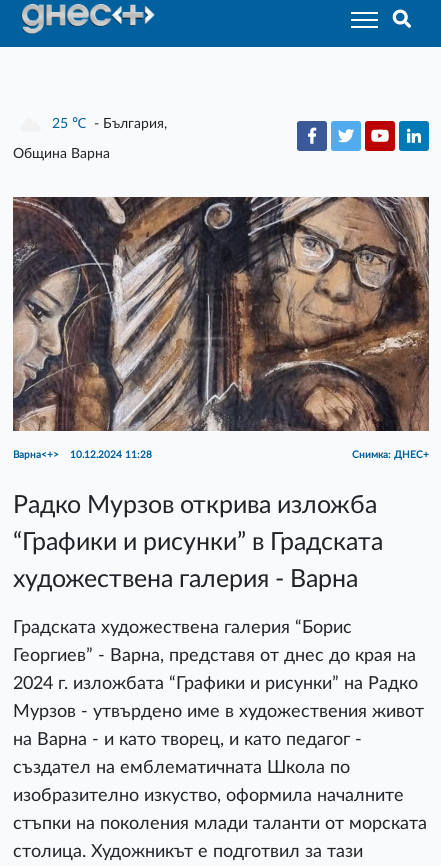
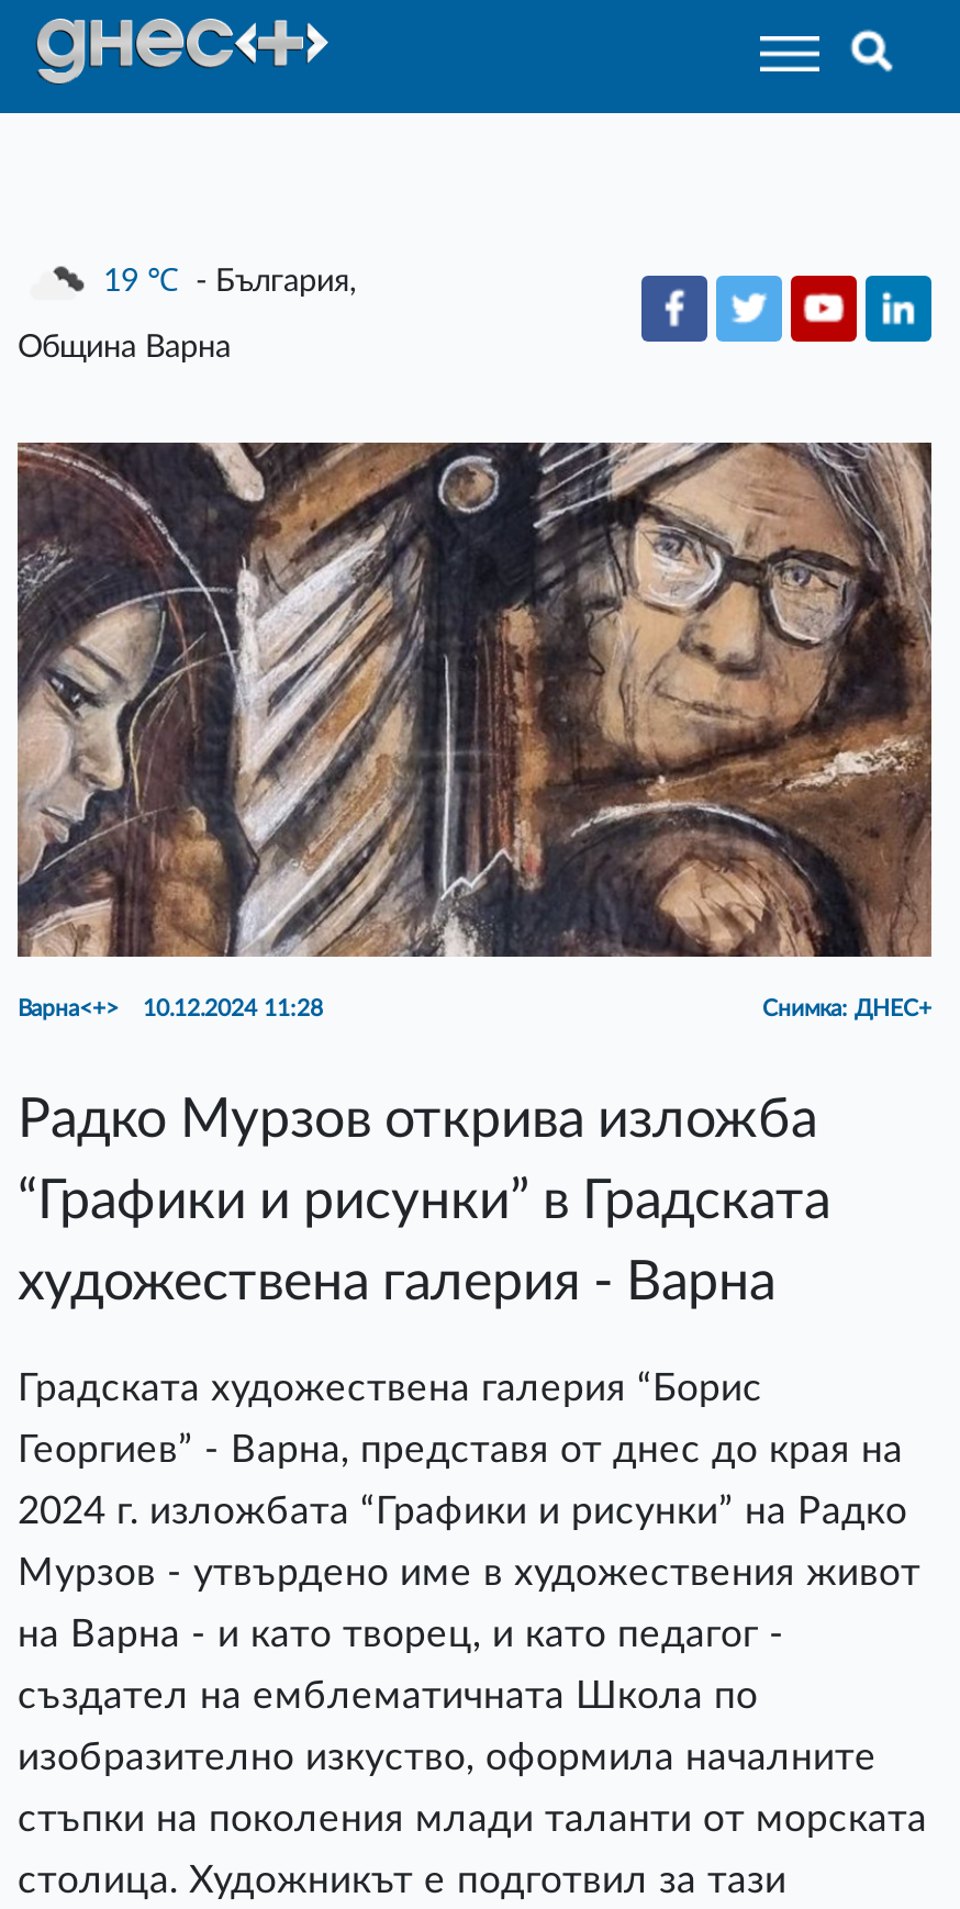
[52,116,167,131] 25 ℃ - България, -> [103,265,356,298] 19 ℃ - България,

